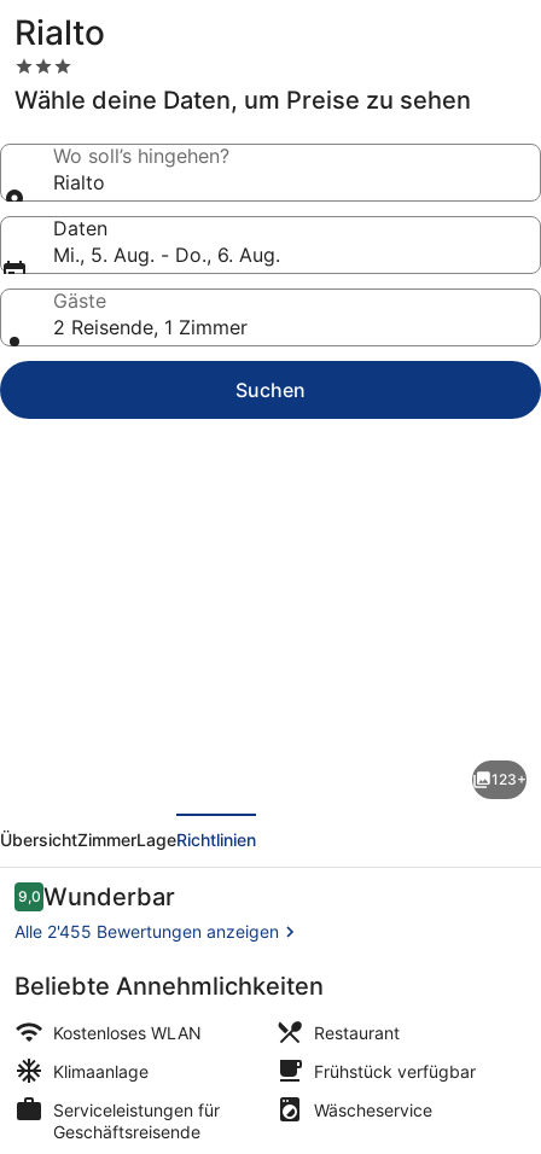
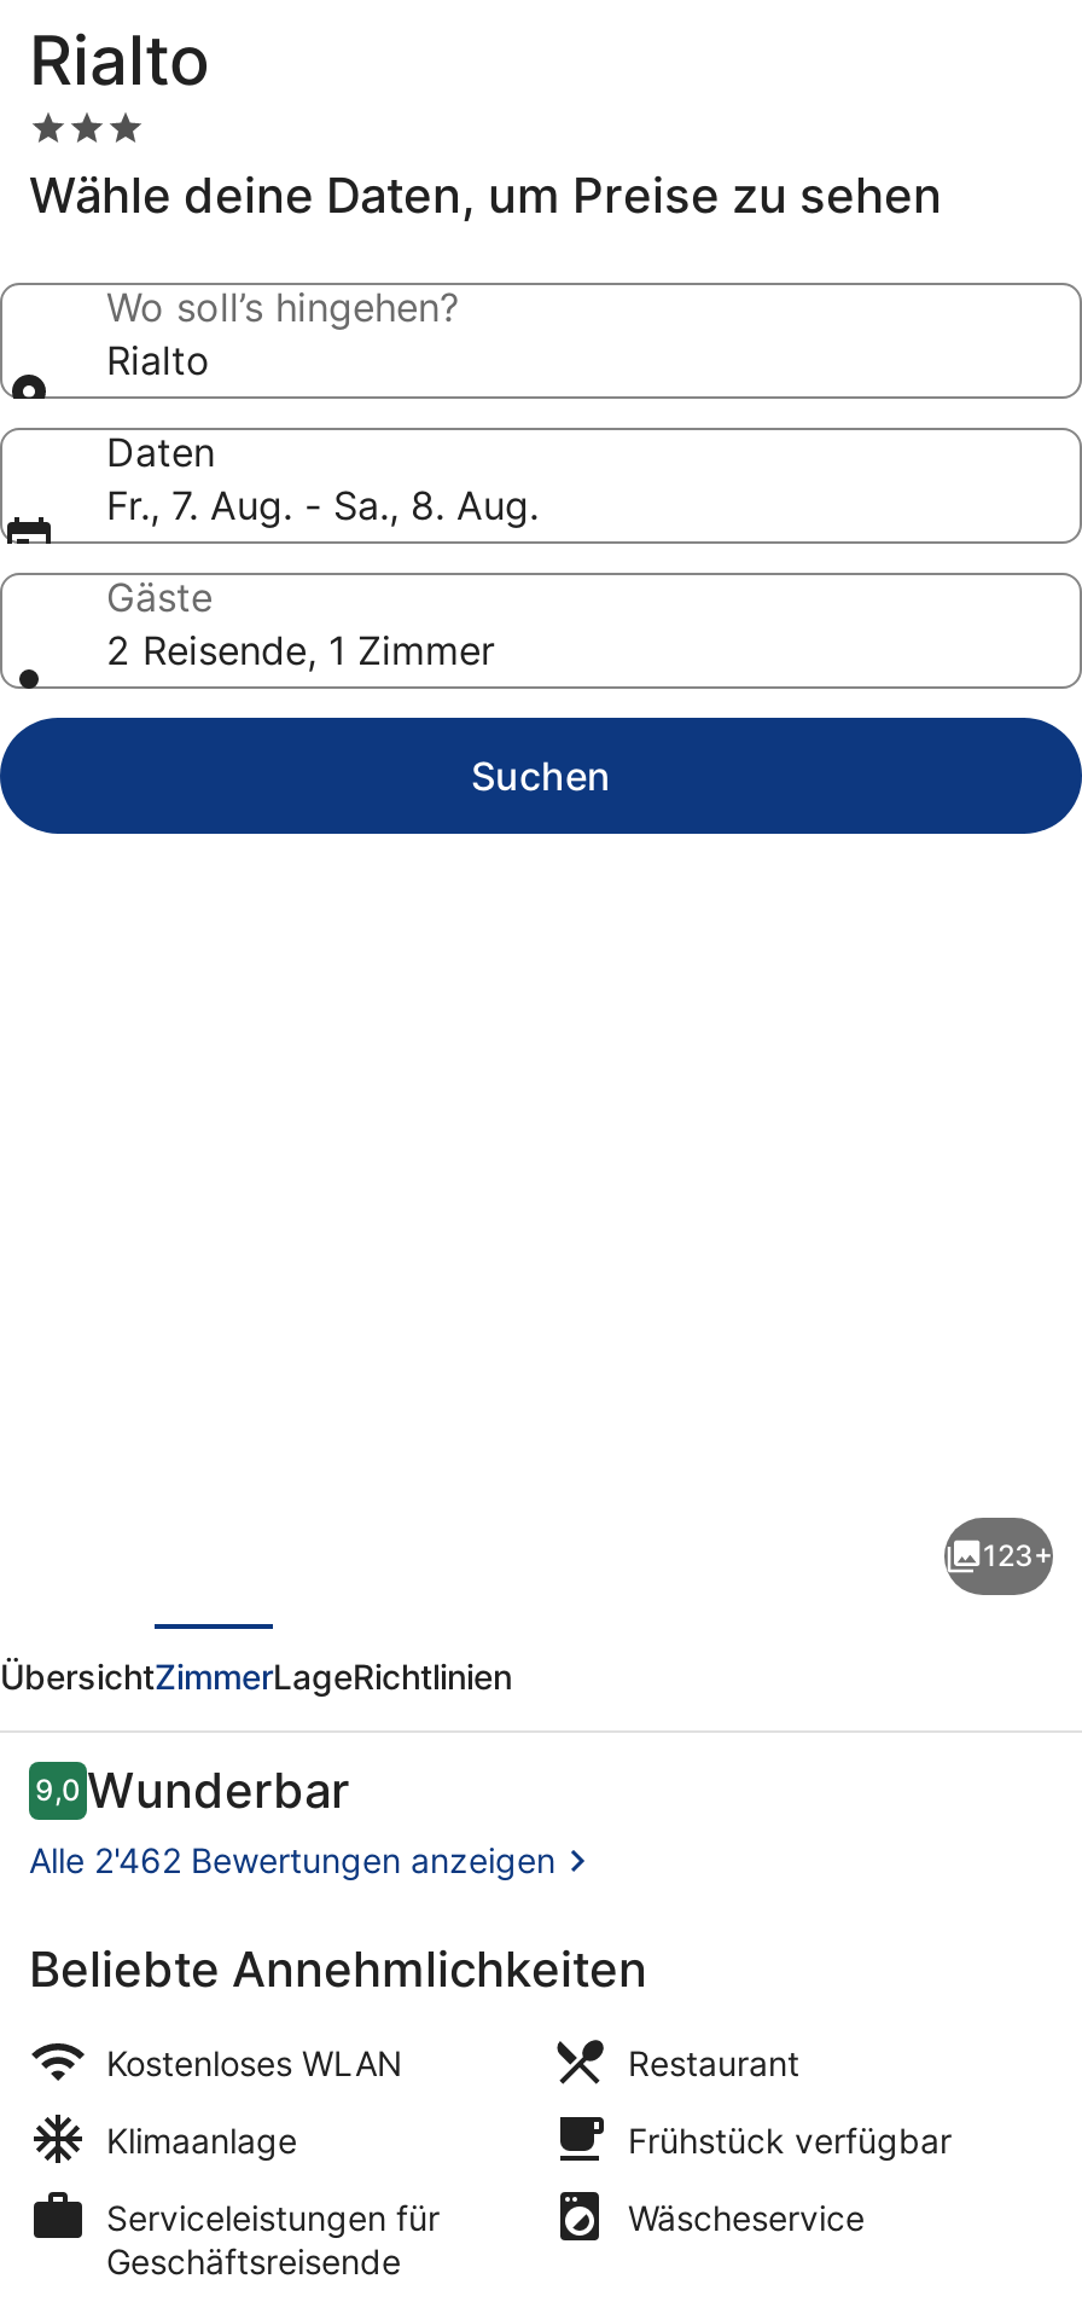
[53,243,280,267] Mi., 5. Aug. - Do., 6. Aug. -> [106,481,539,529] Fr., 7. Aug. - Sa., 8. Aug.
[14,921,279,941] Alle 2'455 Bewertungen anzeigen -> [29,1838,555,1880] Alle 2'462 Bewertungen anzeigen

